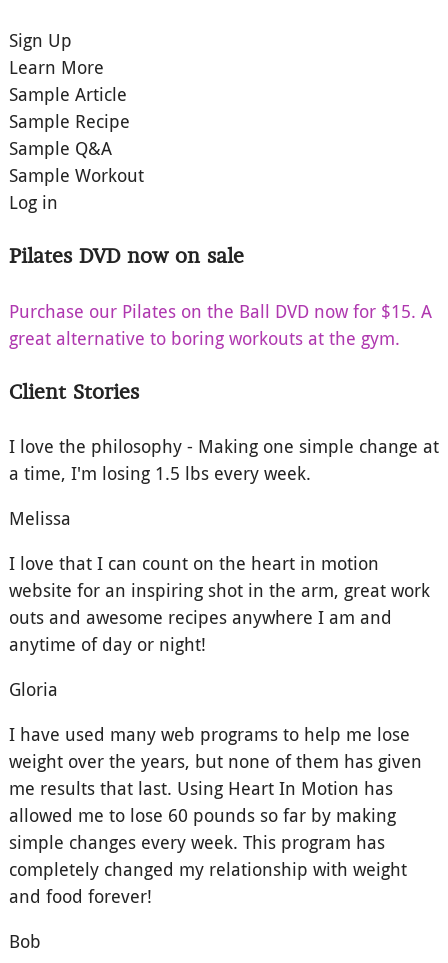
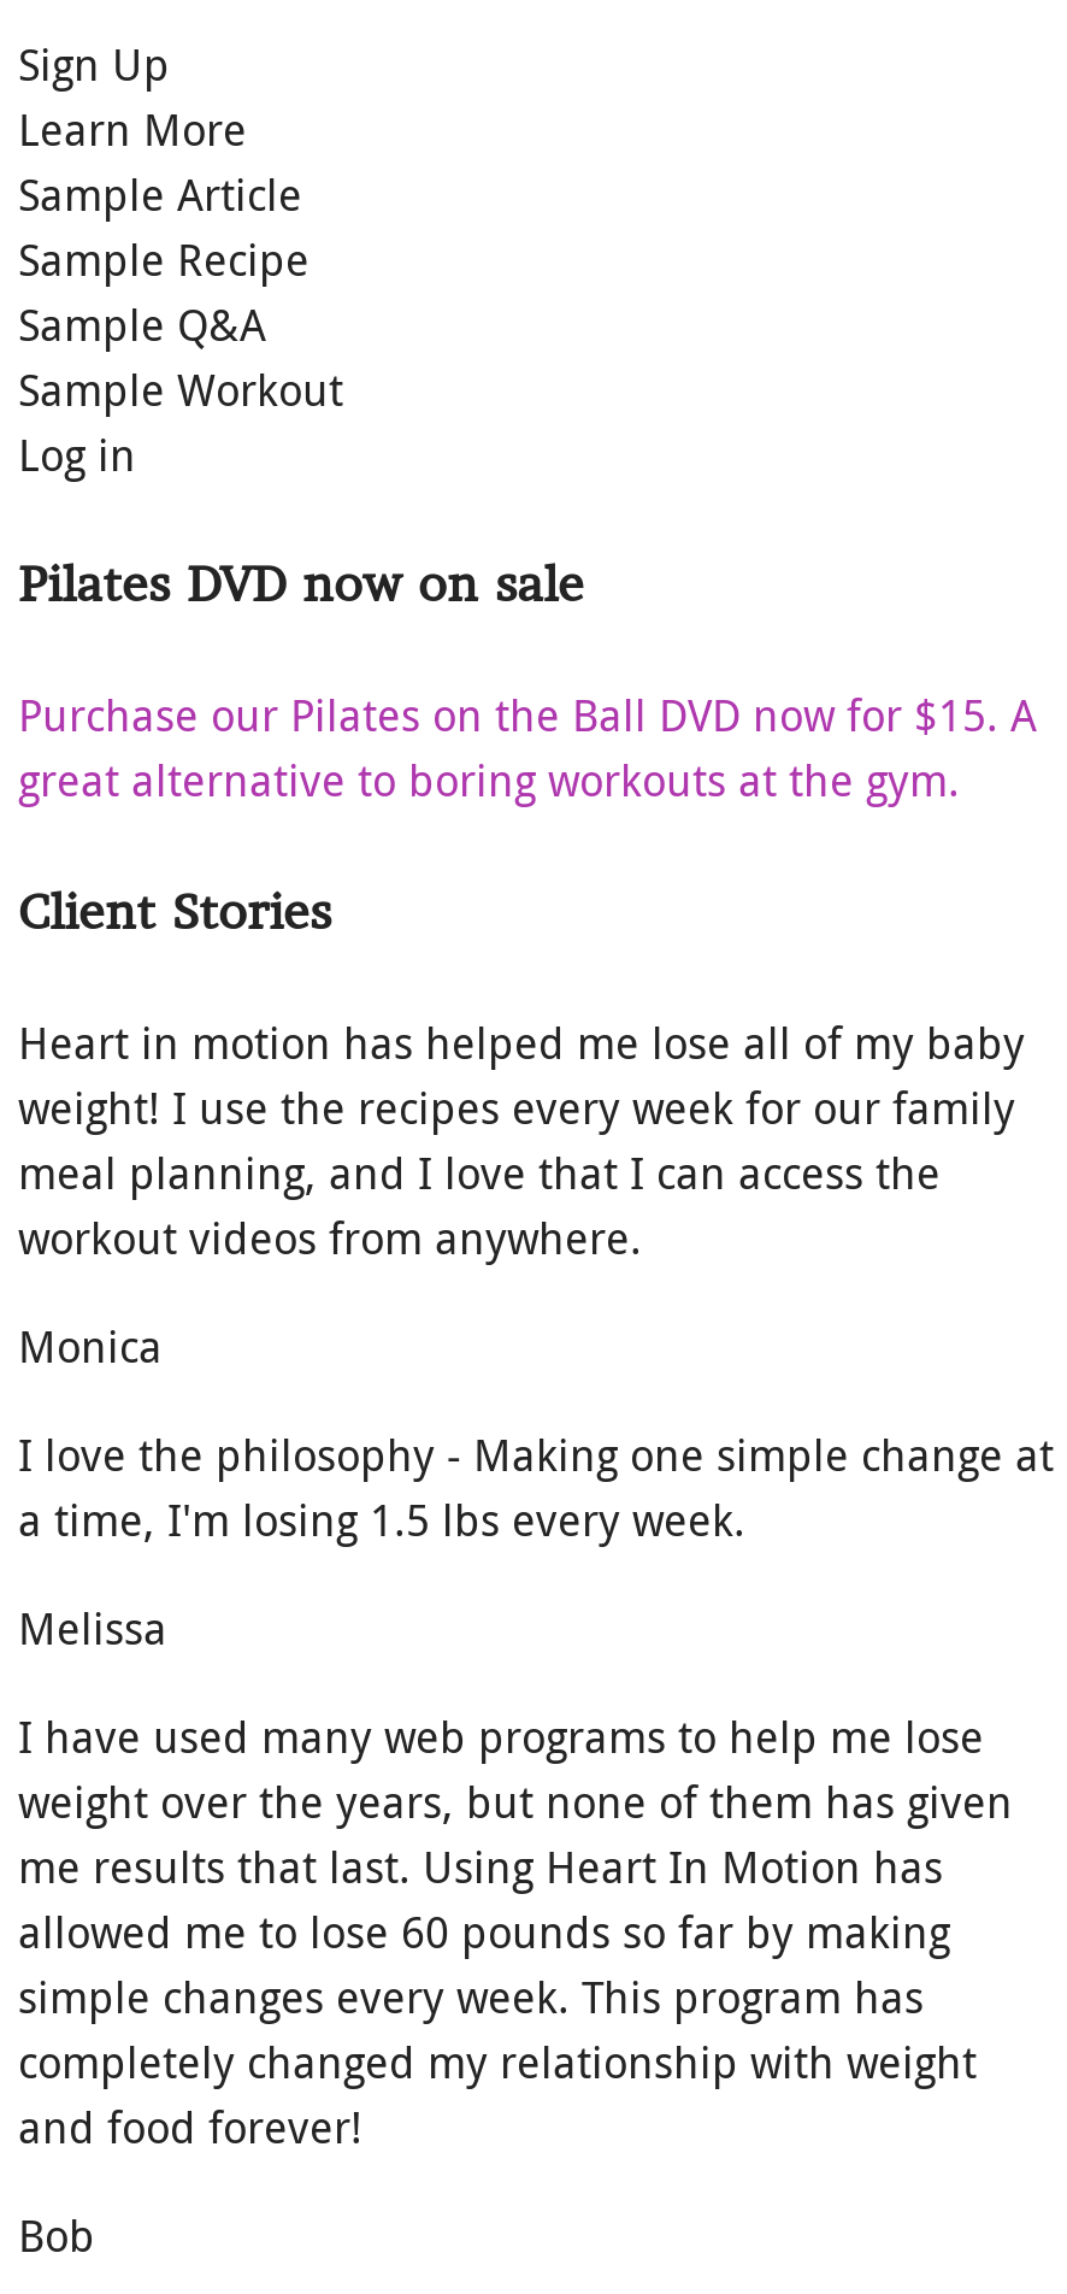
none -> [18,1014,1025,1376] Heart in motion has helped me lose all of my baby | weight! I use the recipes every week for our family | meal planning, and I love that I can access the | workout videos from anywhere. | Monica
moved [9,434,439,530] -> [18,1426,1054,1658]: I love the philosophy - Making one simple change at | a time, I'm losing 1.5 lbs every week. | Melissa
[9,551,430,701] I love that I can count on the heart in motion | website for an inspiring shot in the arm, great work | outs and awesome recipes anywhere I am and | anytime of day or night! | Gloria -> none

